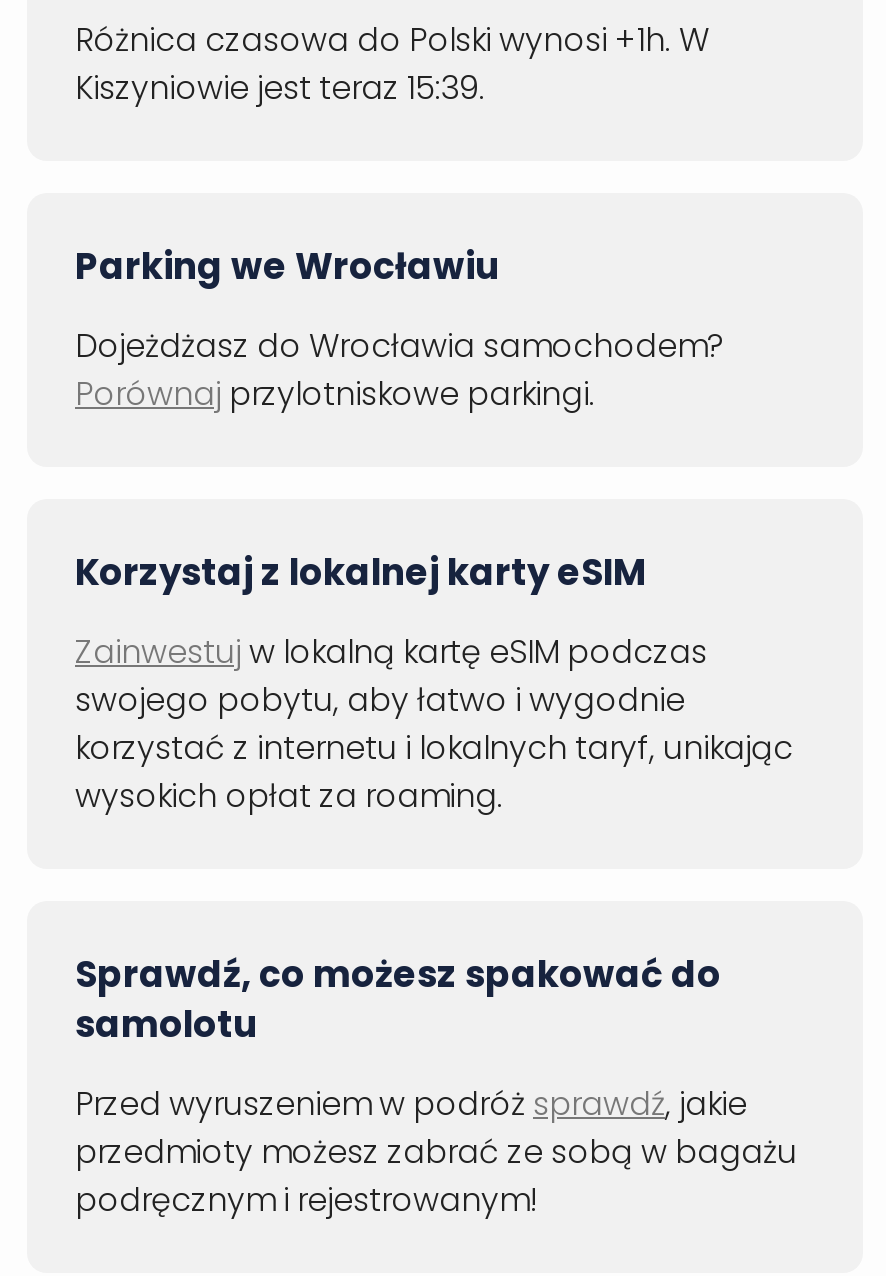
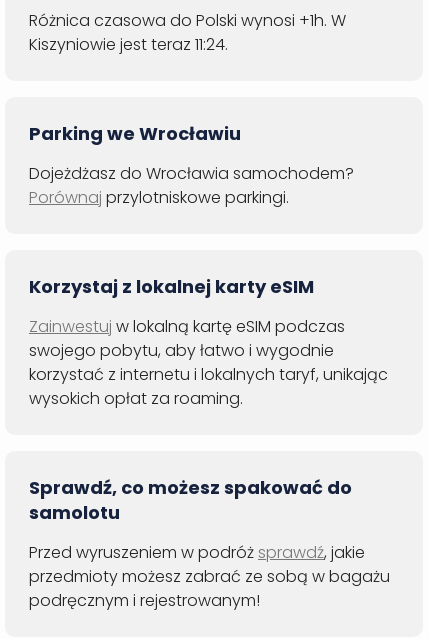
[75,65,485,111] Kiszyniowie jest teraz 15:39. -> [29,33,228,56] Kiszyniowie jest teraz 11:24.

